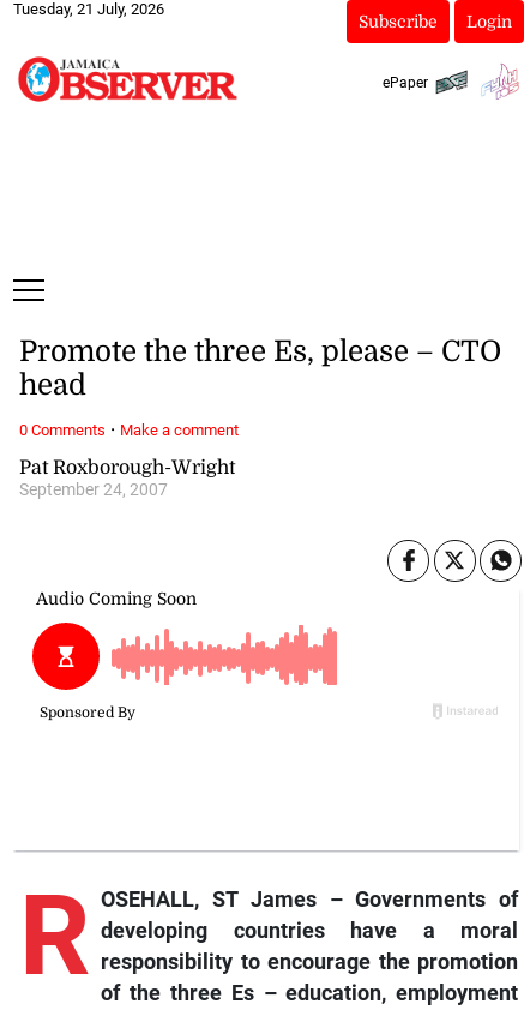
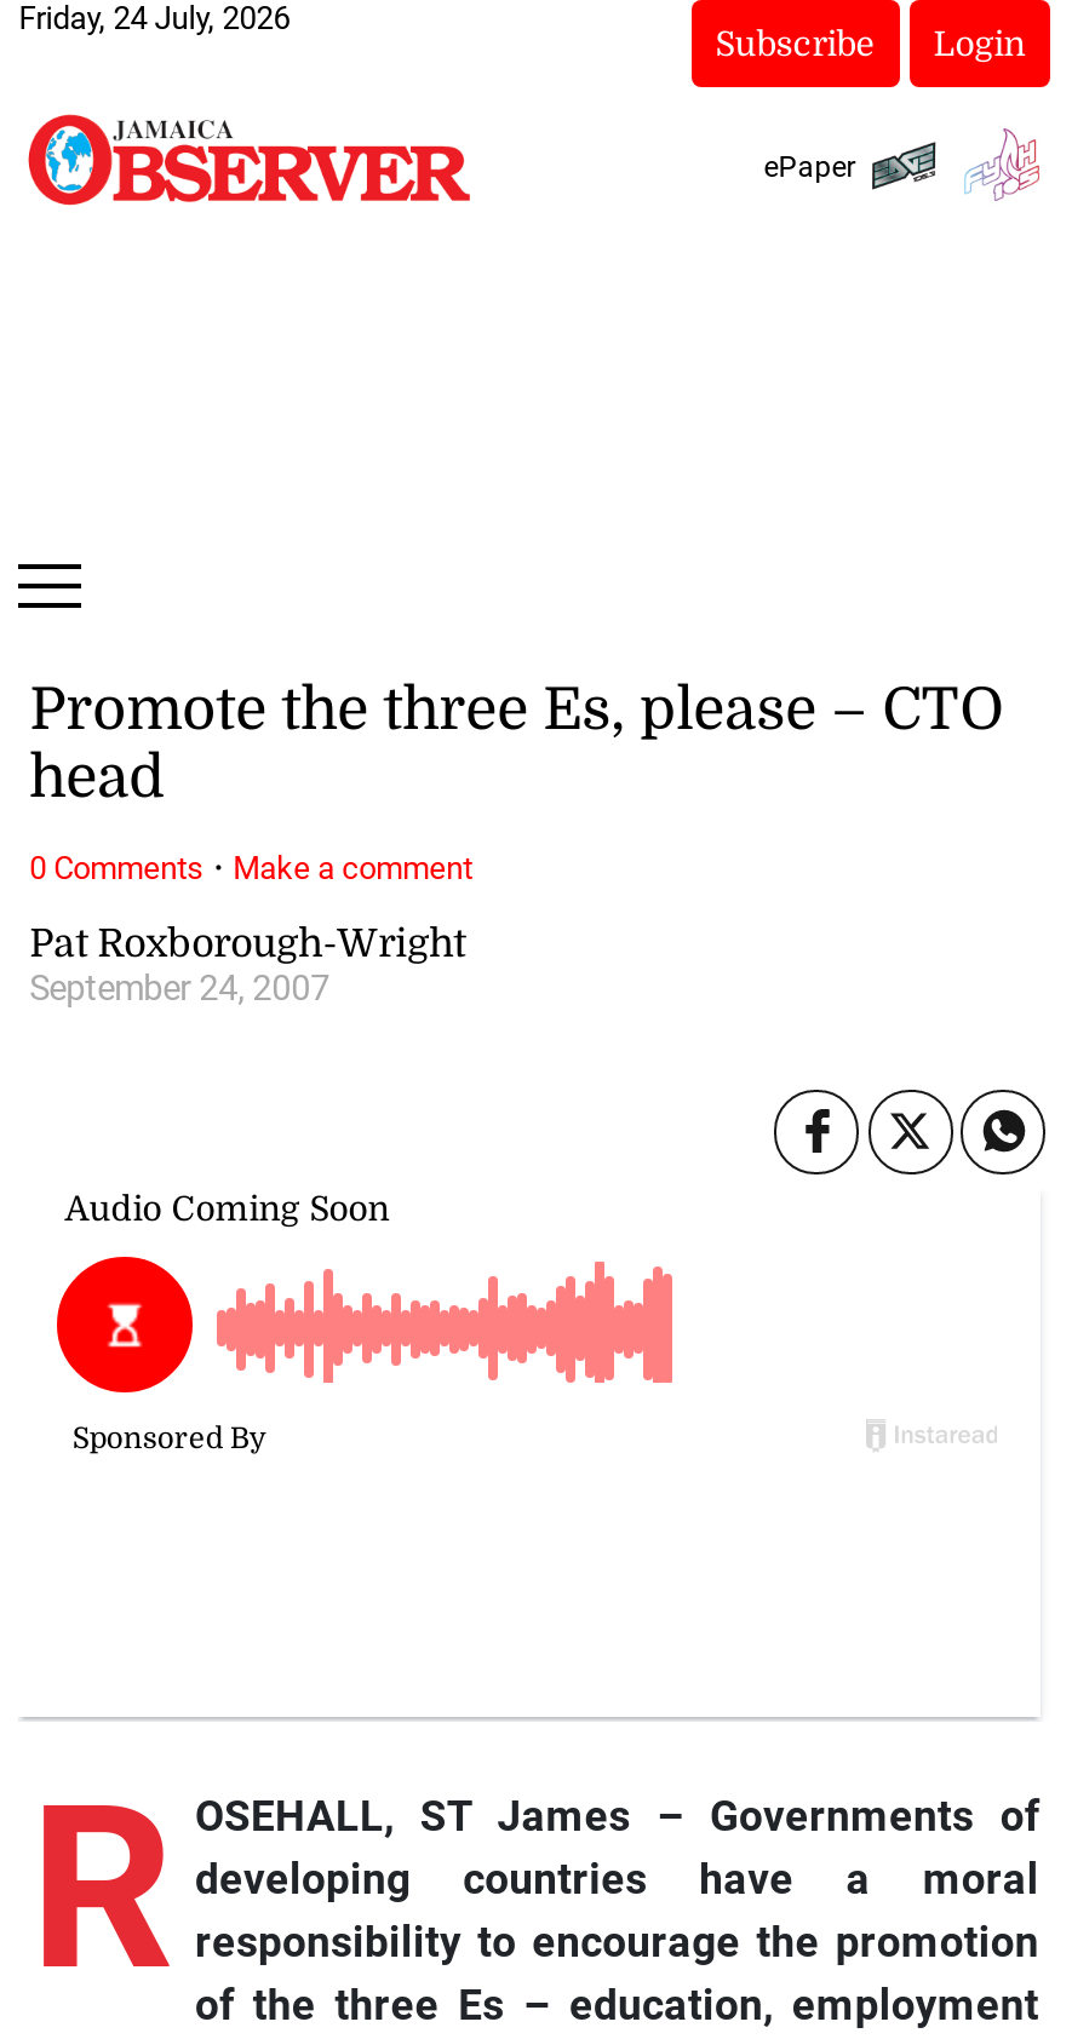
[13,0,165,18] Tuesday, 21 July, 2026 -> [19,0,290,36] Friday, 24 July, 2026

